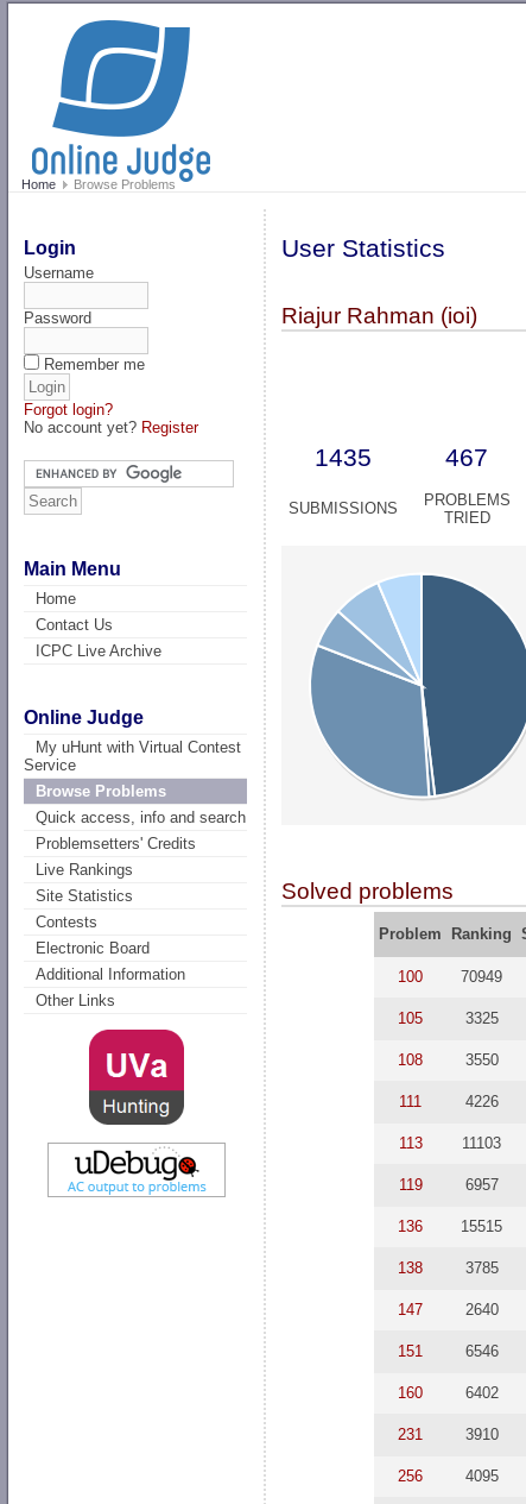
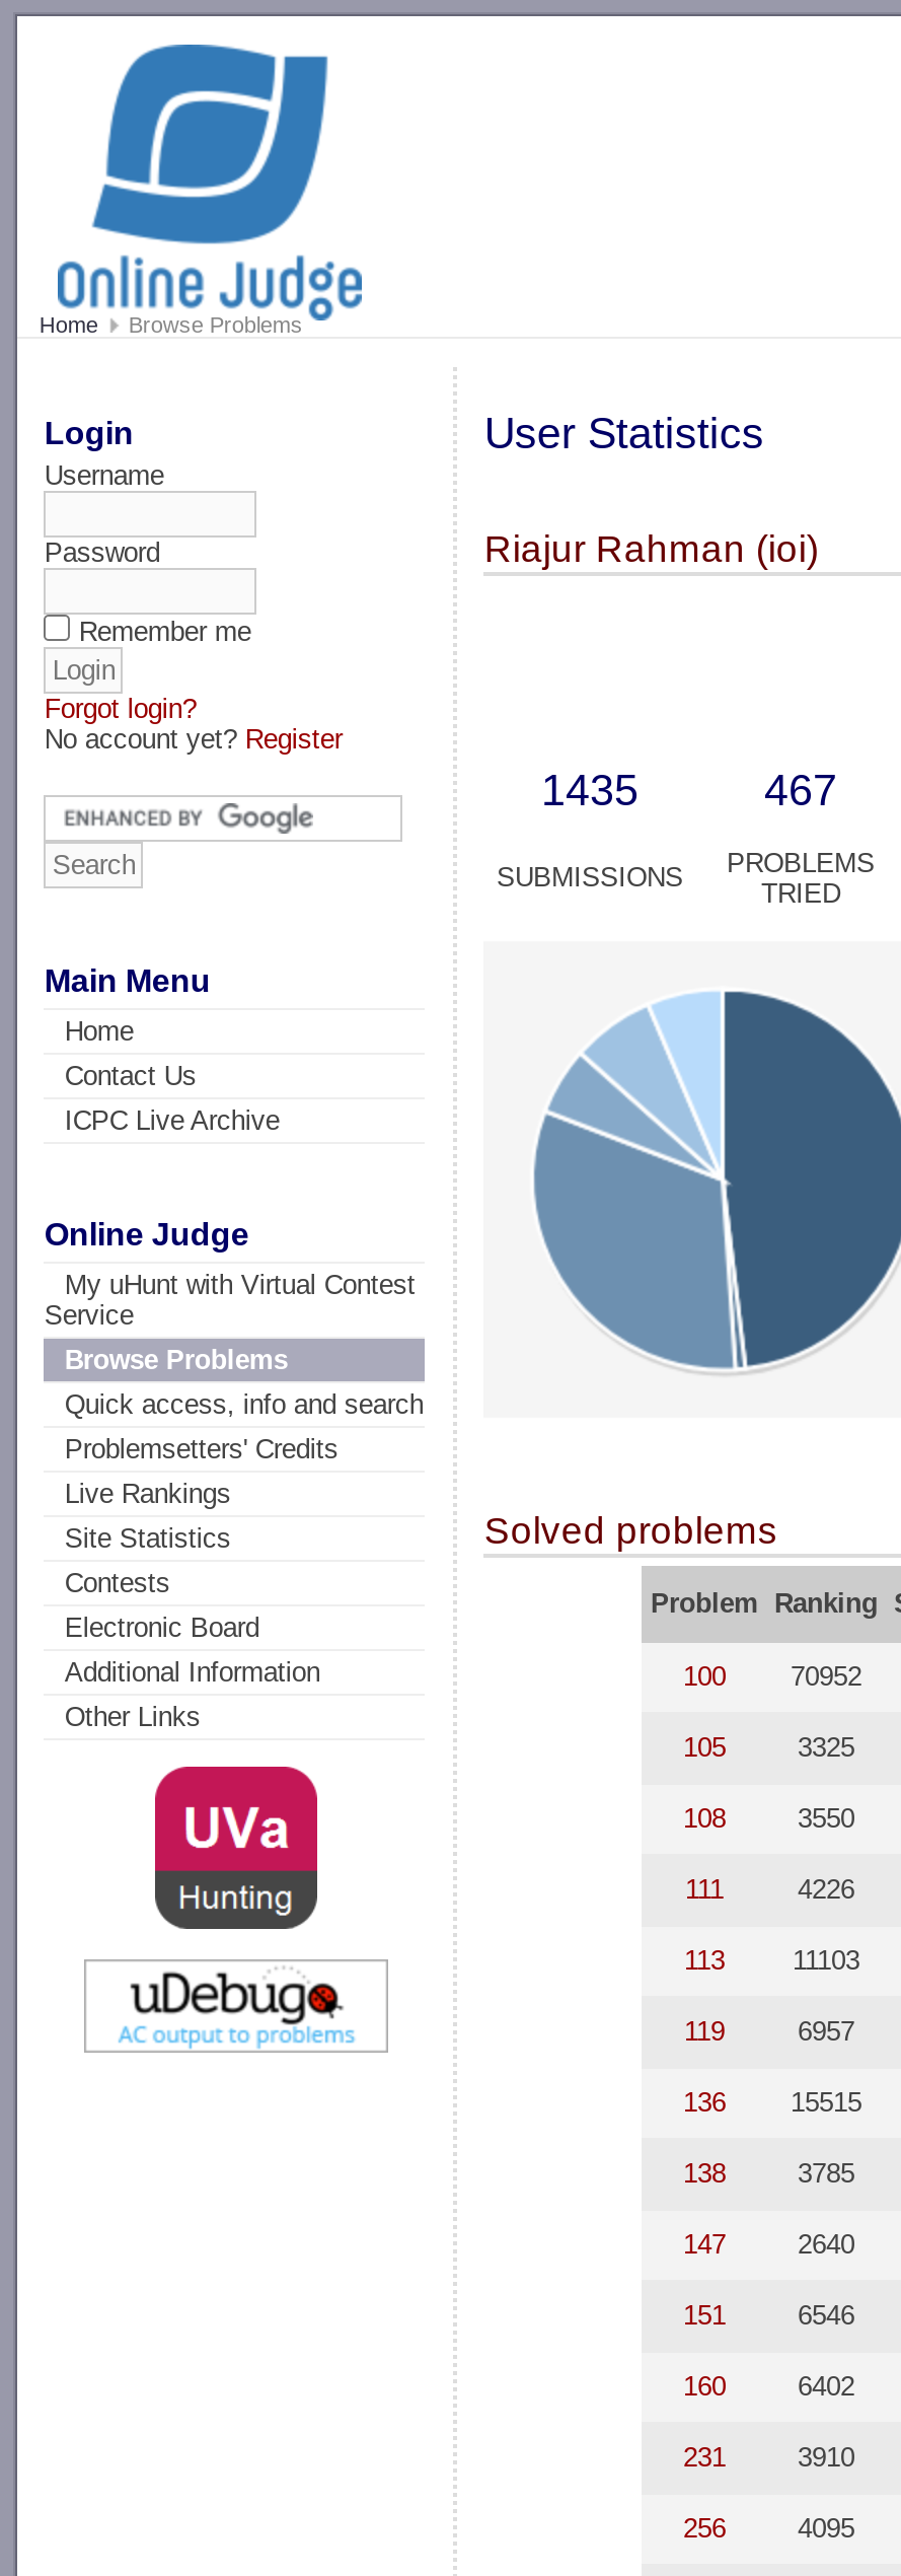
[461,968,503,986] 70949 -> [791,1662,861,1692] 70952

